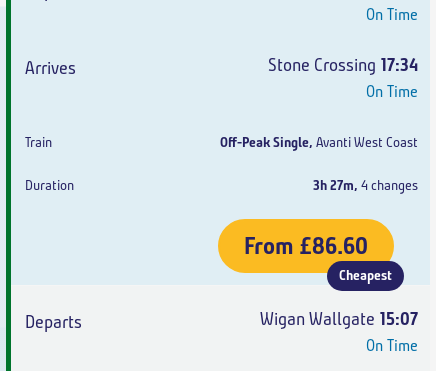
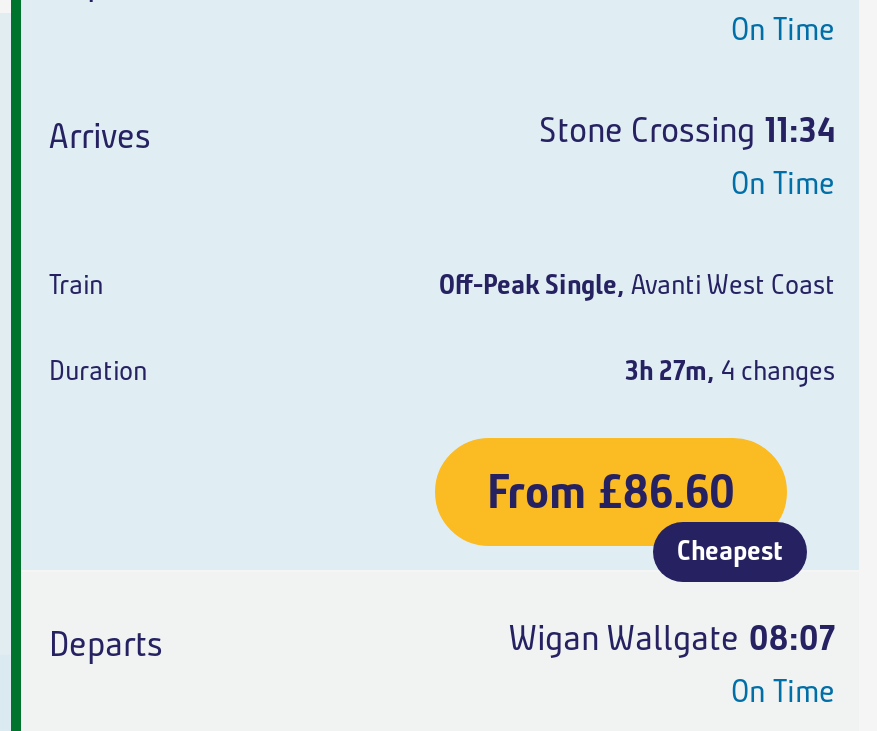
[268,54,418,76] Stone Crossing 17:34 -> [539,108,835,152] Stone Crossing 11:34
[260,308,418,330] Wigan Wallgate 15:07 -> [509,616,835,660] Wigan Wallgate 08:07

